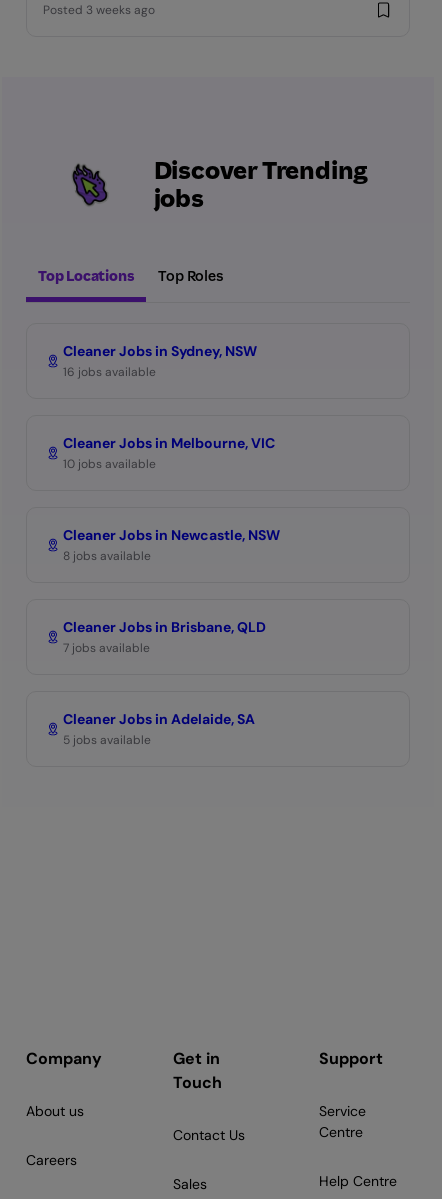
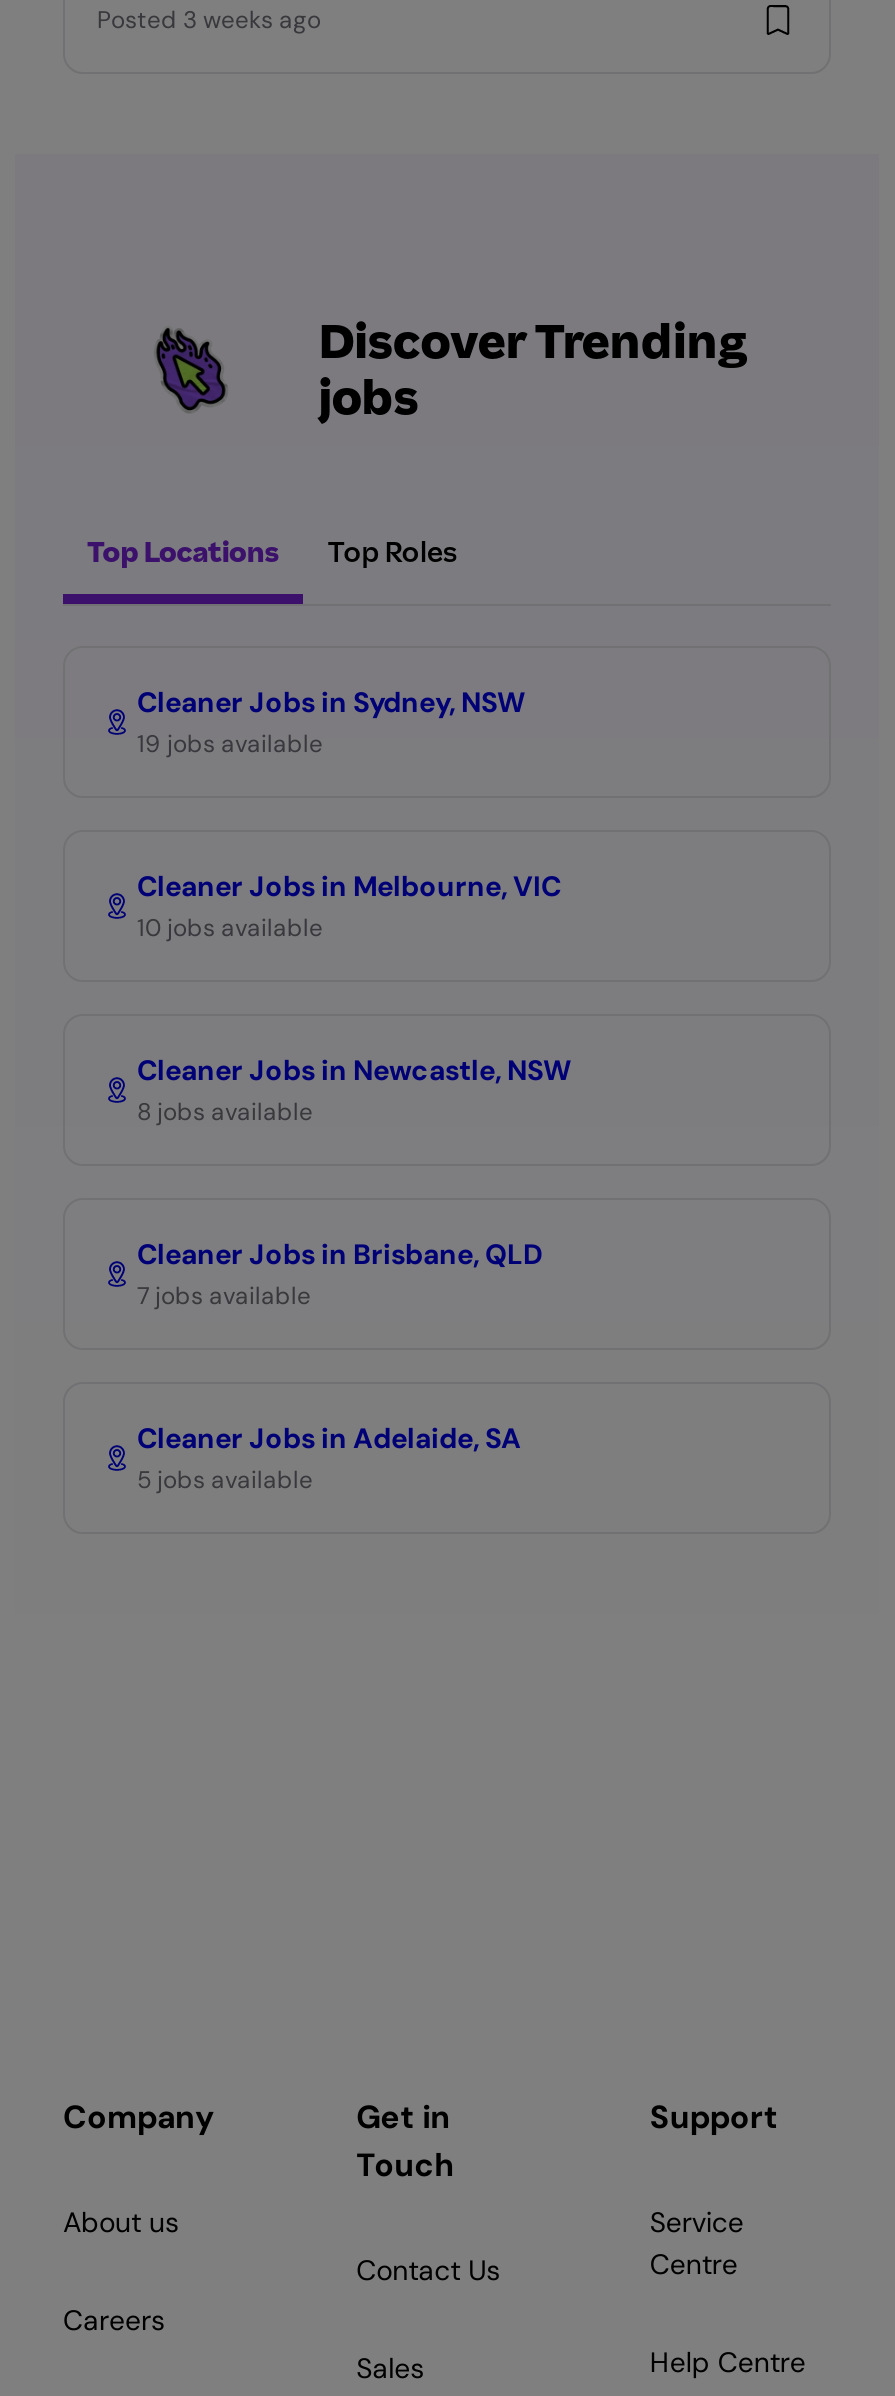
[63,364,156,380] 16 jobs available -> [137,728,323,760] 19 jobs available

